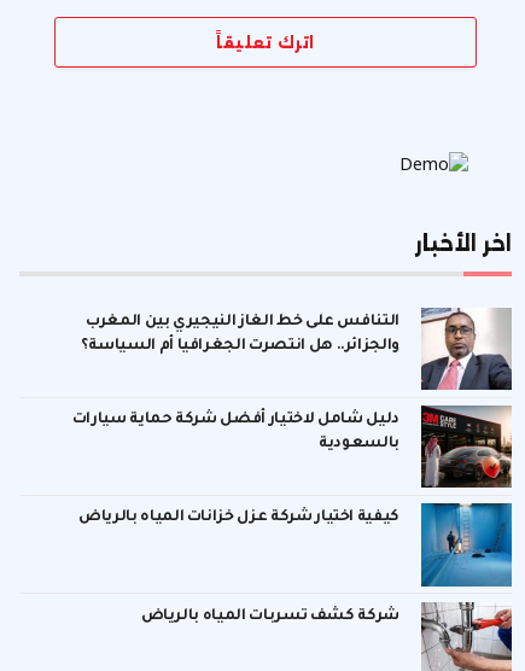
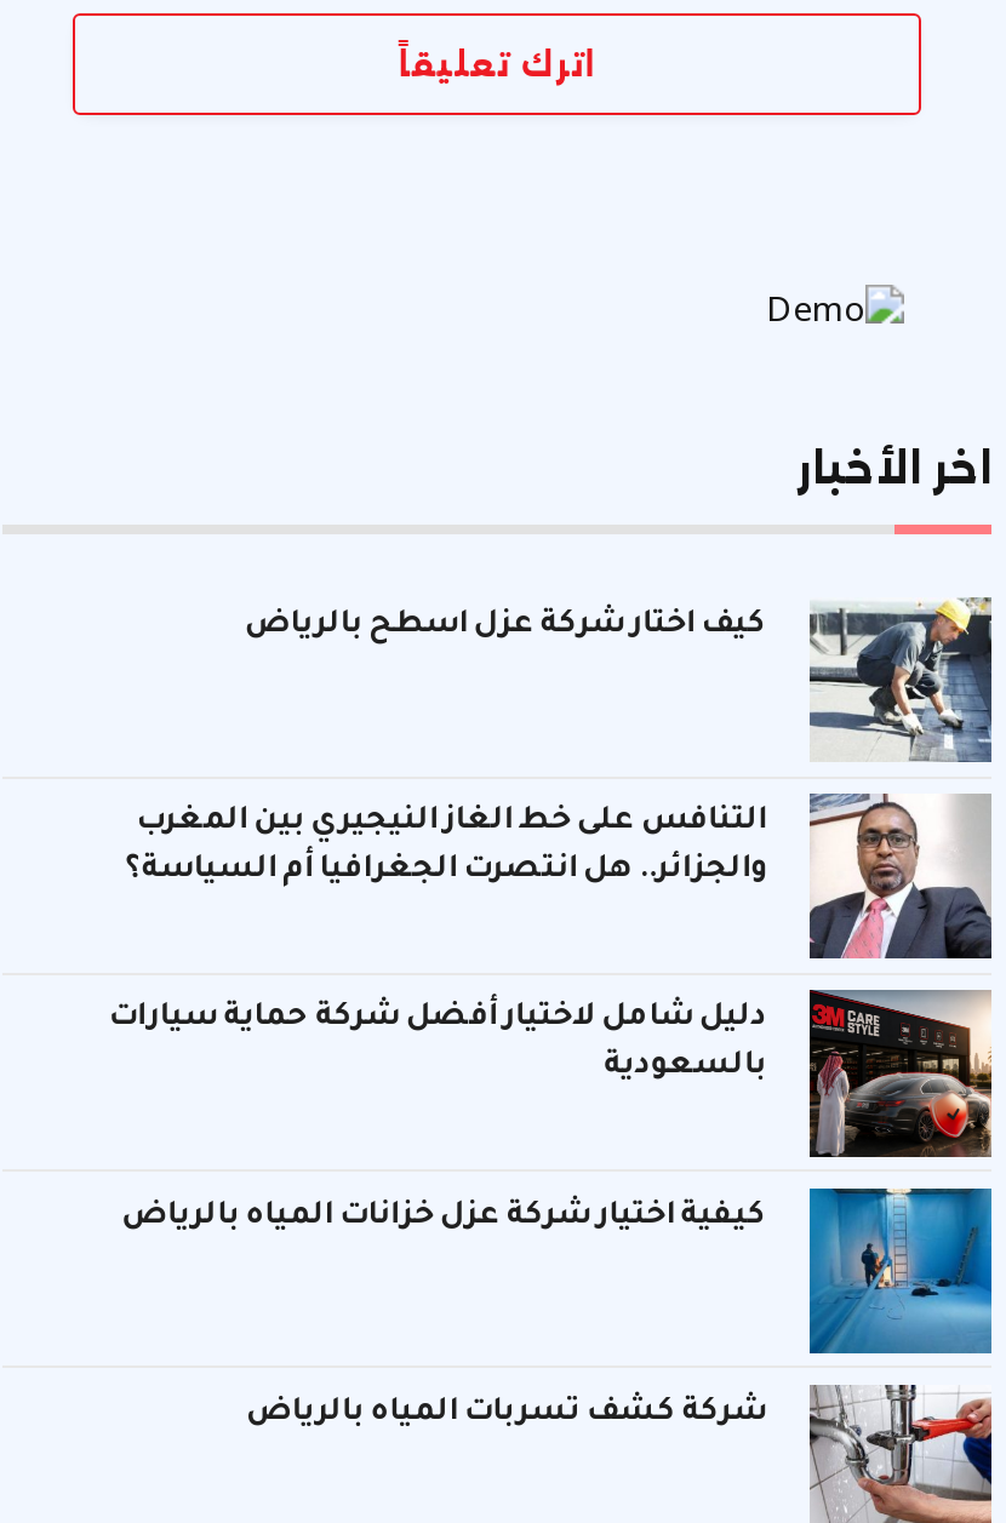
none -> [245,600,991,765] [image] | كيف اختار شركة عزل اسطح بالرياض

